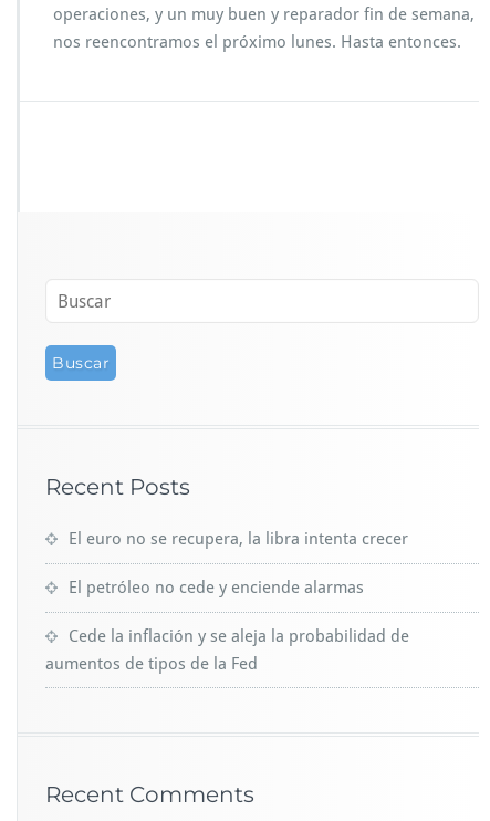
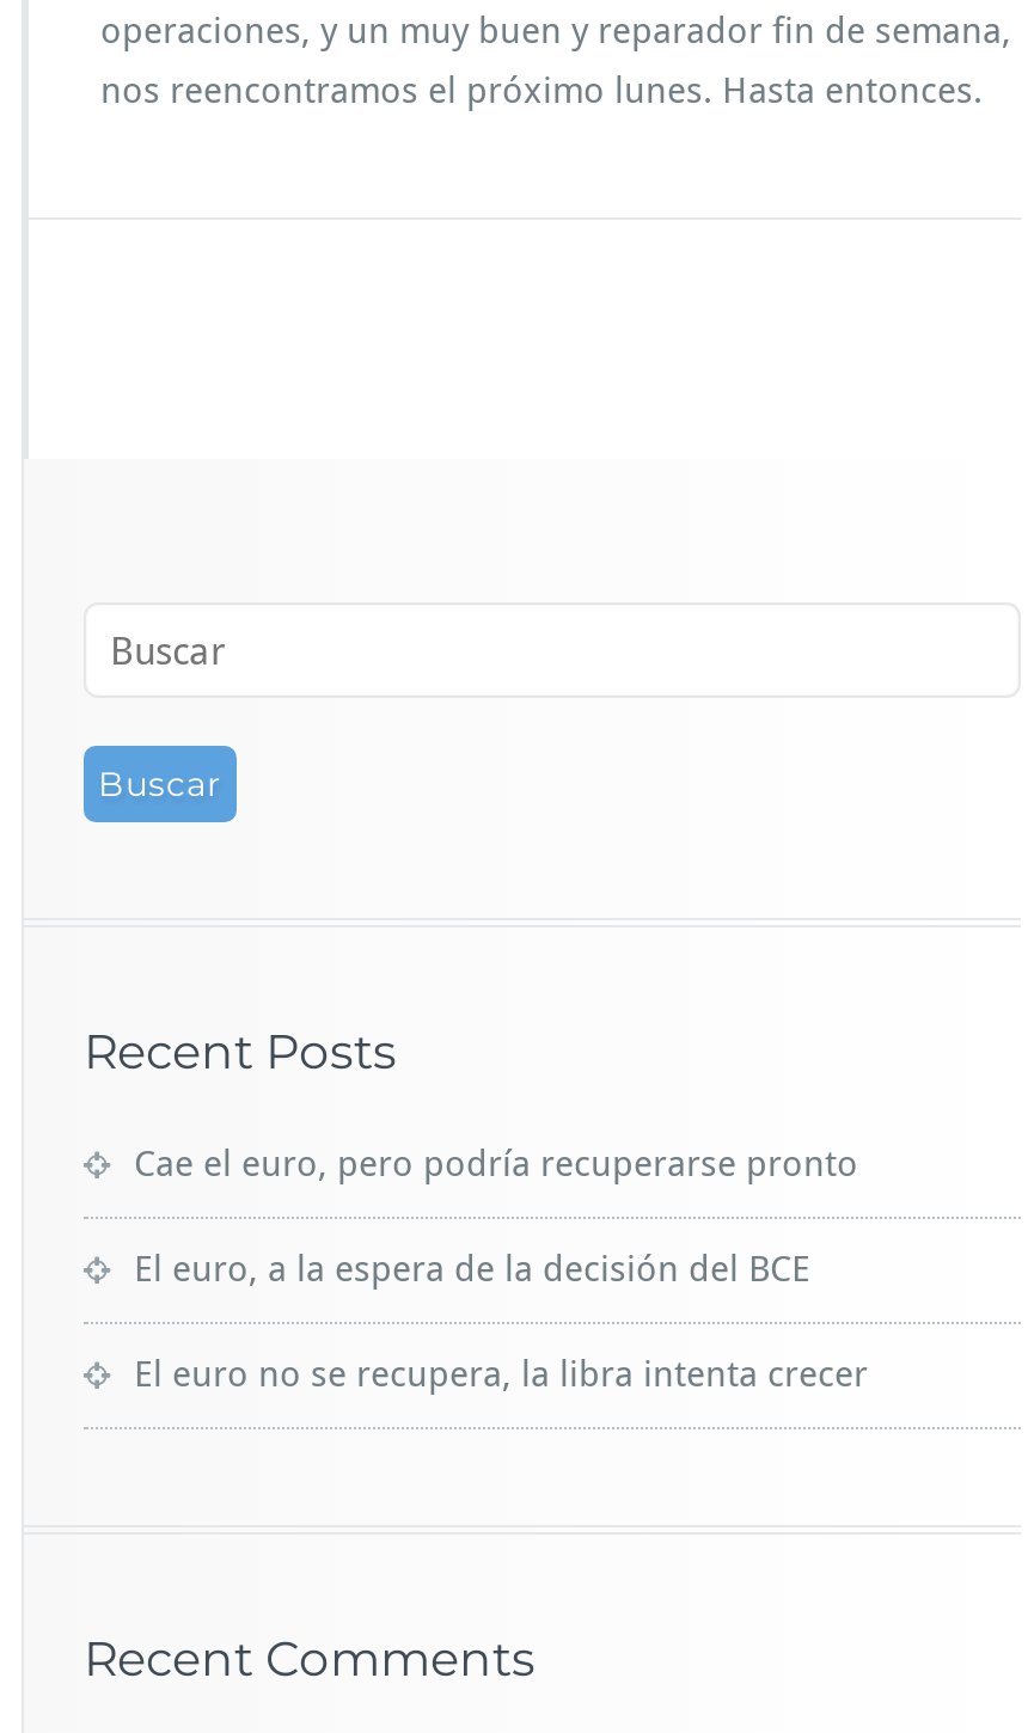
none -> [134,1143,858,1291] Cae el euro, pero podría recuperarse pronto | El euro, a la espera de la decisión del BCE
moved [69,529,408,549] -> [134,1353,868,1396]: El euro no se recupera, la libra intenta crecer
[45,578,409,674] El petróleo no cede y enciende alarmas | Cede la inflación y se aleja la probabilidad de | aumentos de tipos de la Fed -> none

